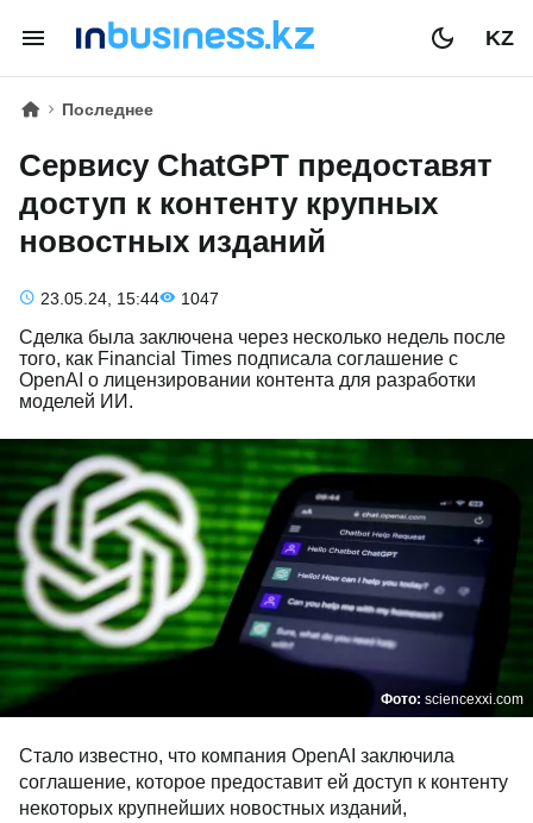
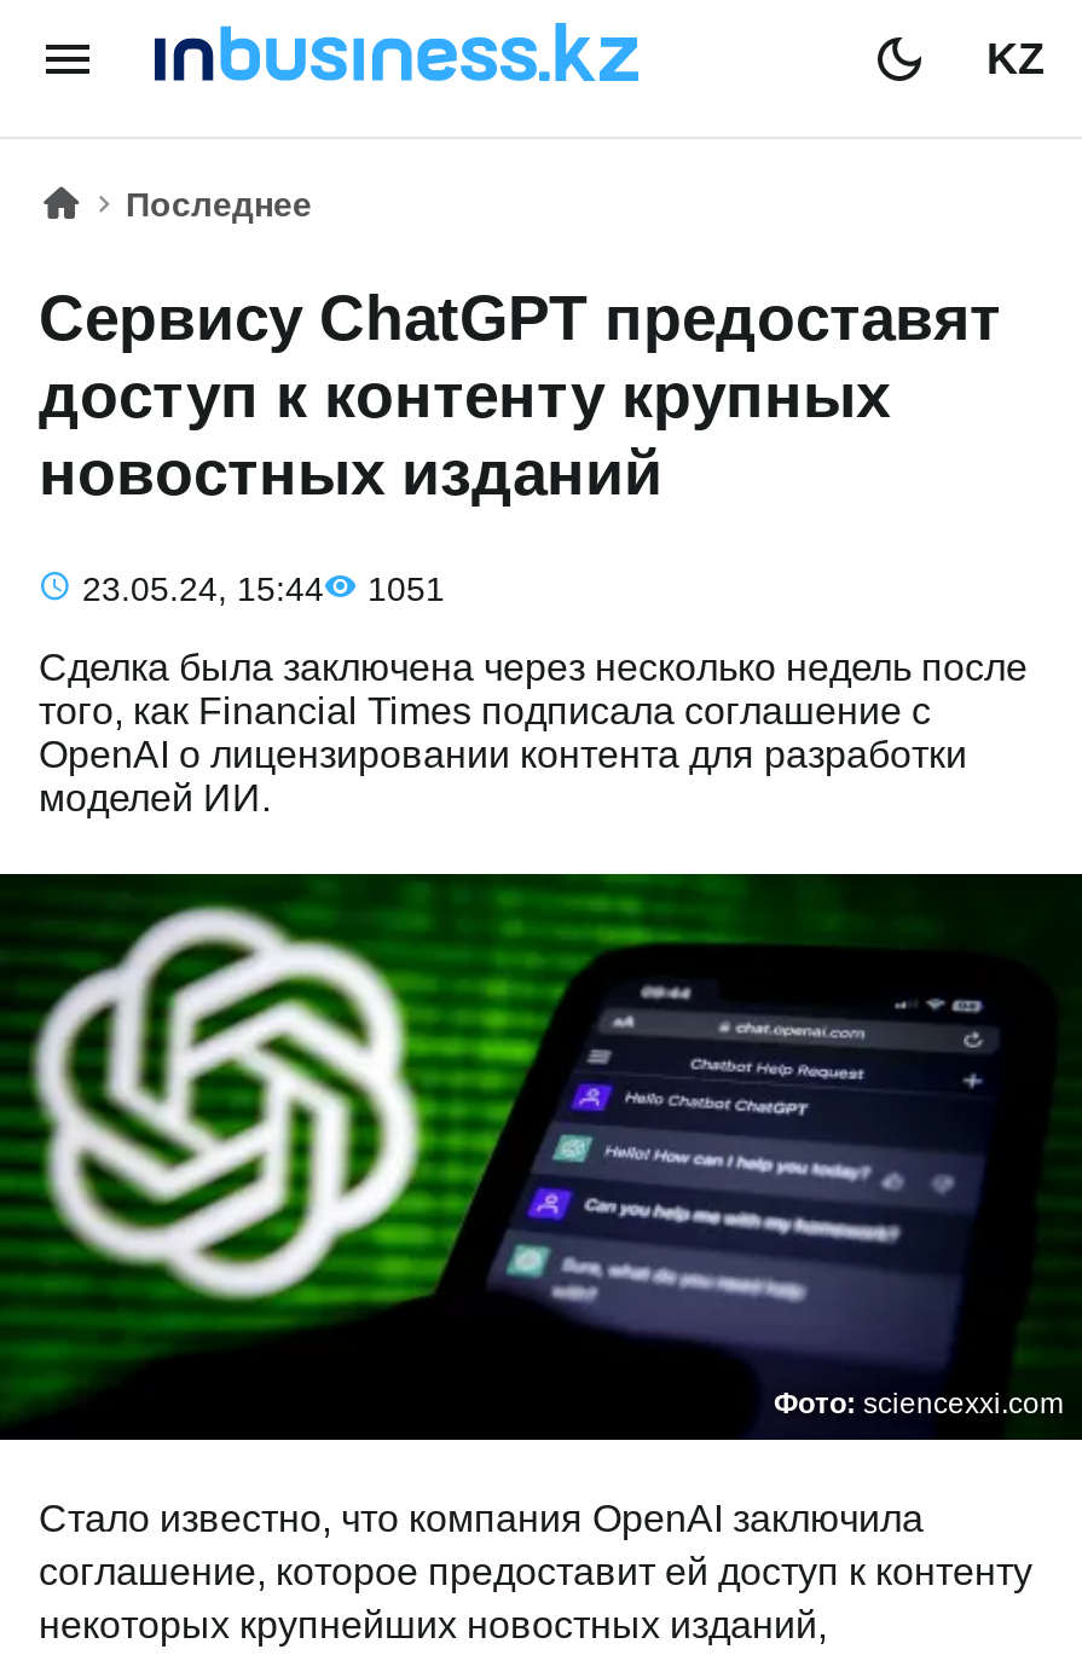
[40,289,219,308] 23.05.24, 15:44 1047 -> [82,569,445,608] 23.05.24, 15:44 1051

